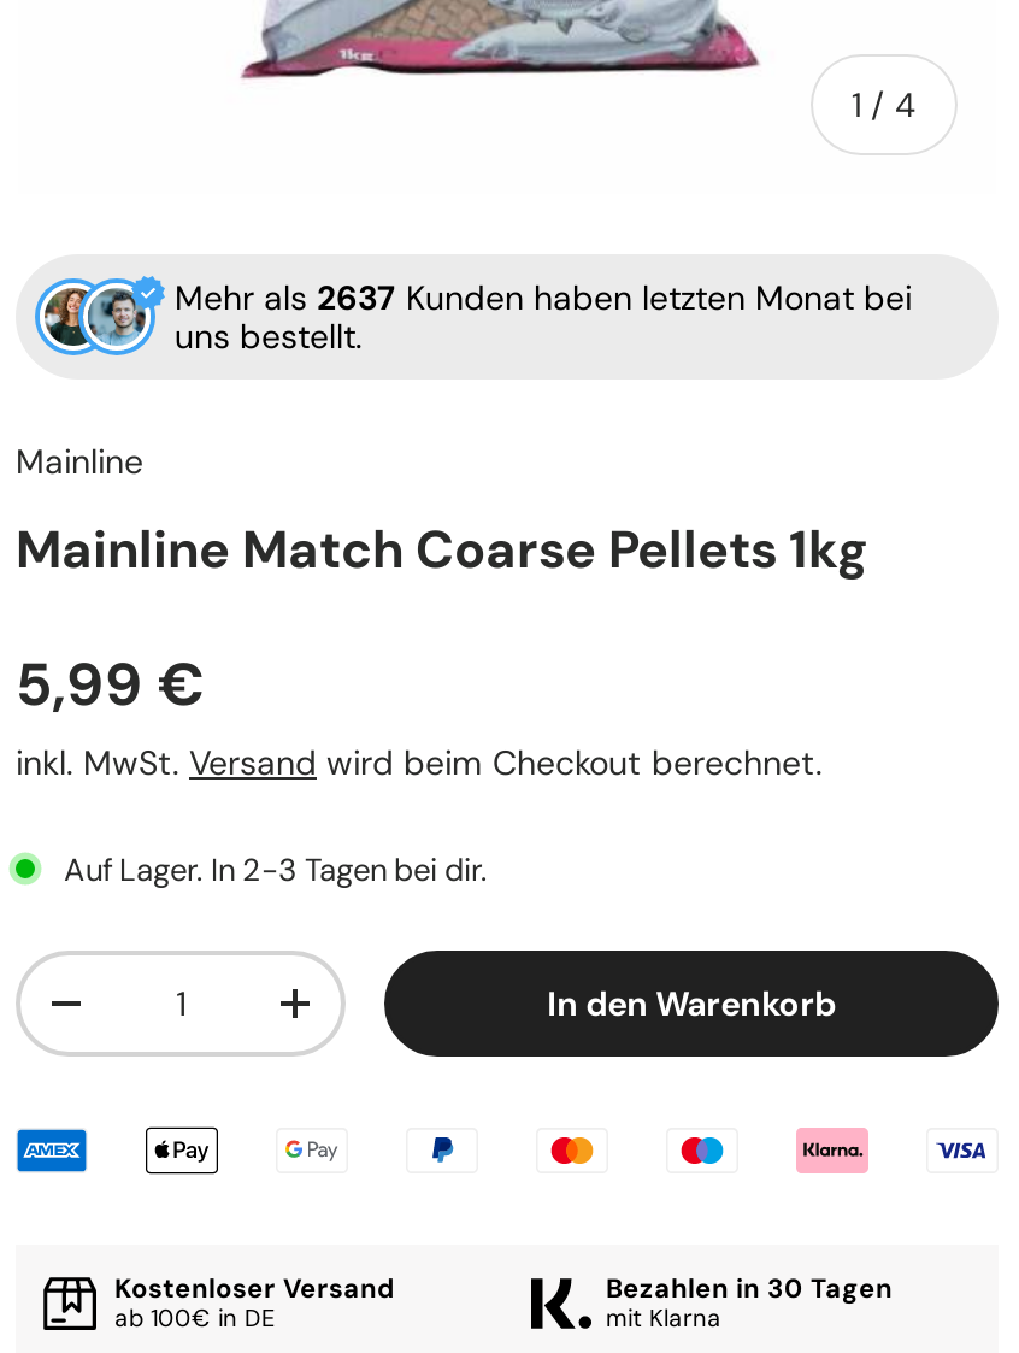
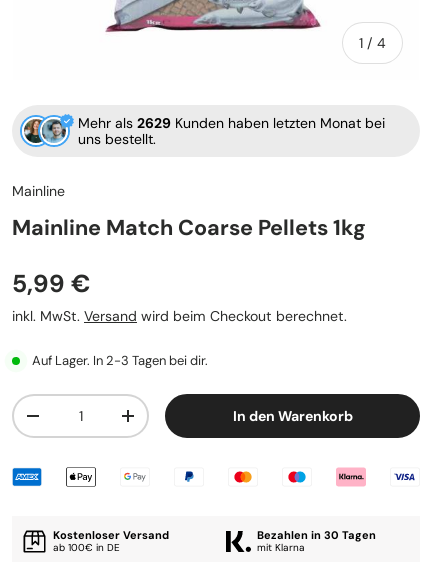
[175,275,912,318] Mehr als 2637 Kunden haben letzten Monat bei -> [78,114,385,132] Mehr als 2629 Kunden haben letzten Monat bei

